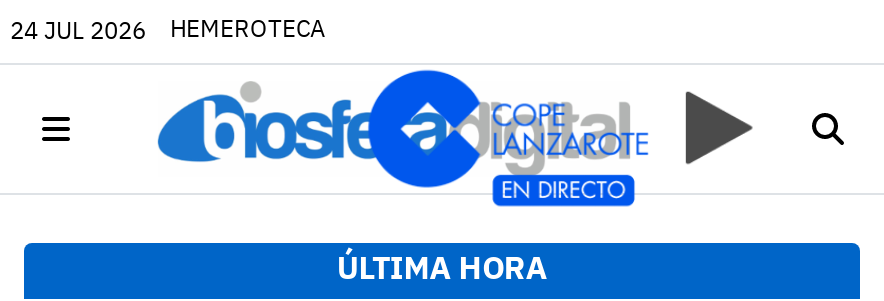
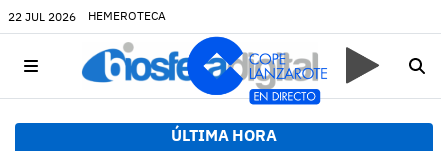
[10,13,326,44] 24 JUL 2026 HEMEROTECA -> [8,8,166,23] 22 JUL 2026 HEMEROTECA

